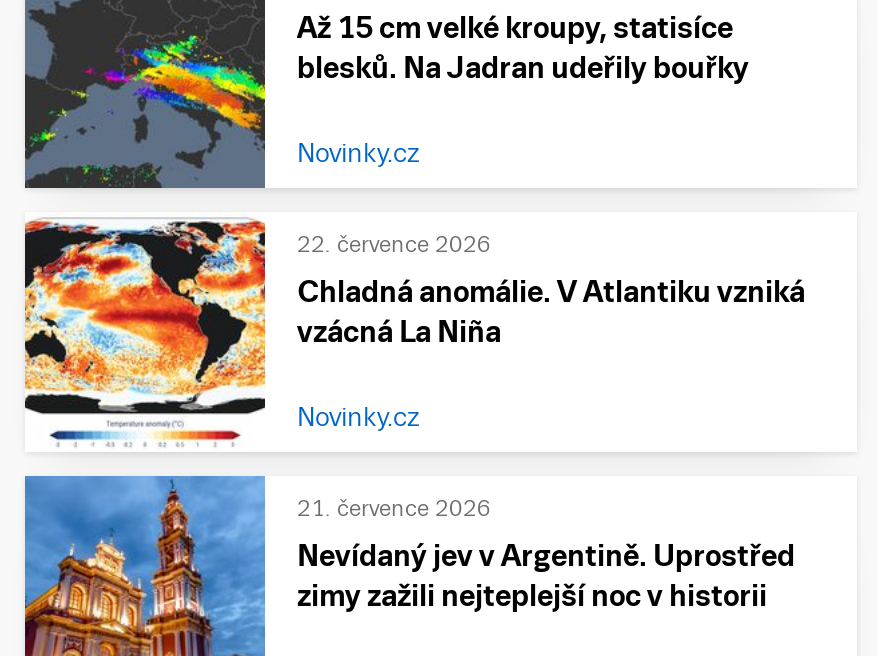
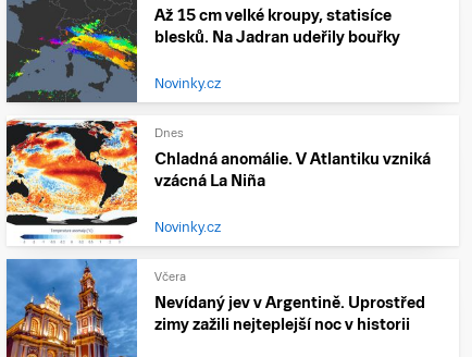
[297,232,491,256] 22. července 2026 -> [154,126,184,139] Dnes
[297,496,491,520] 21. července 2026 -> [154,270,186,283] Včera

